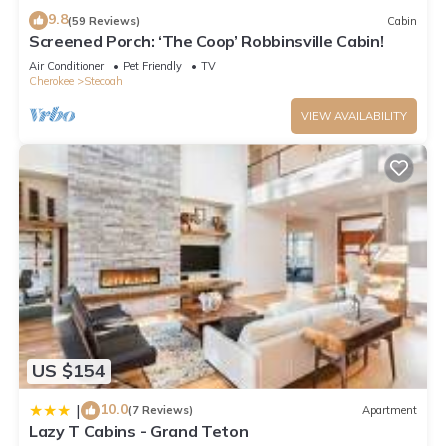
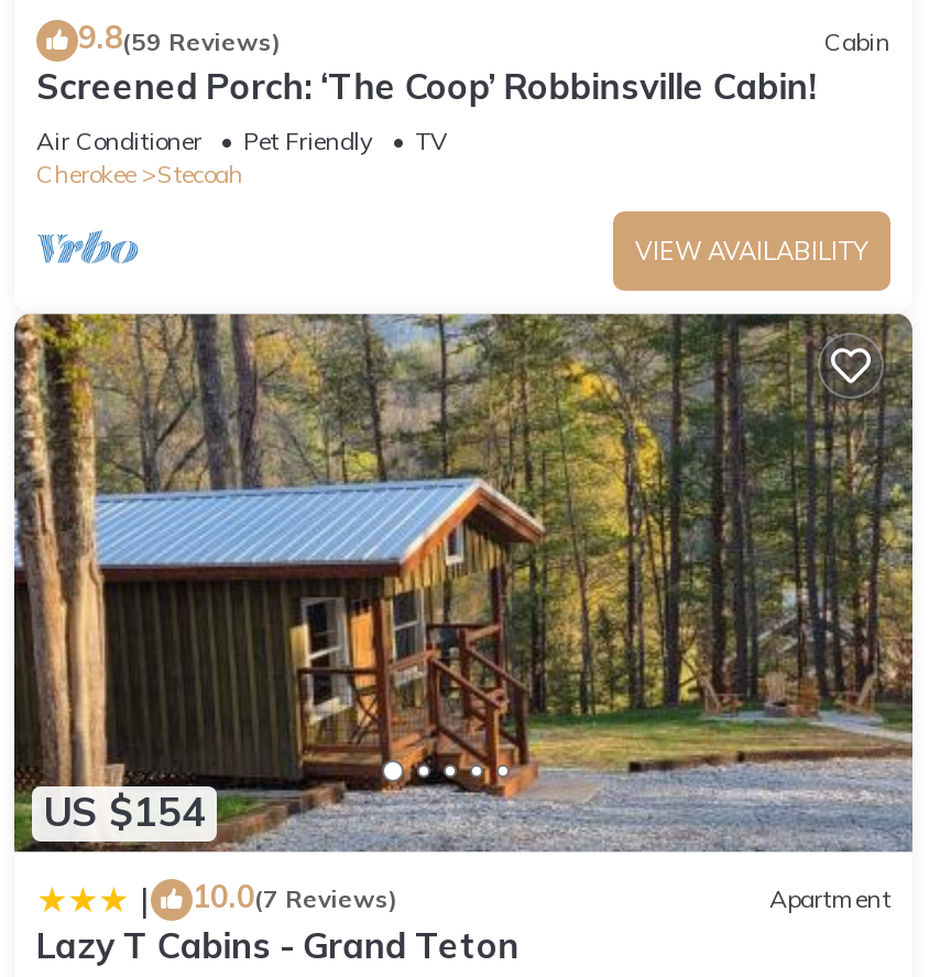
[18,144,427,390] [image] -> [12,313,915,853] [image]

